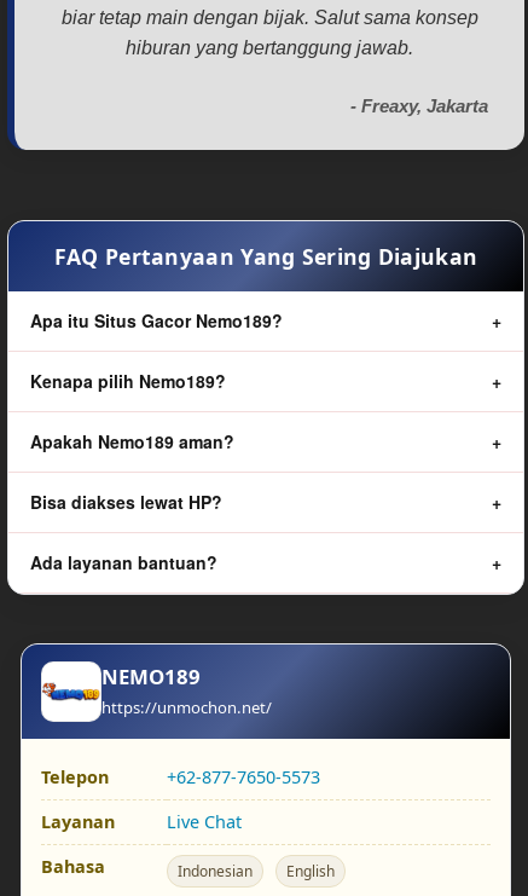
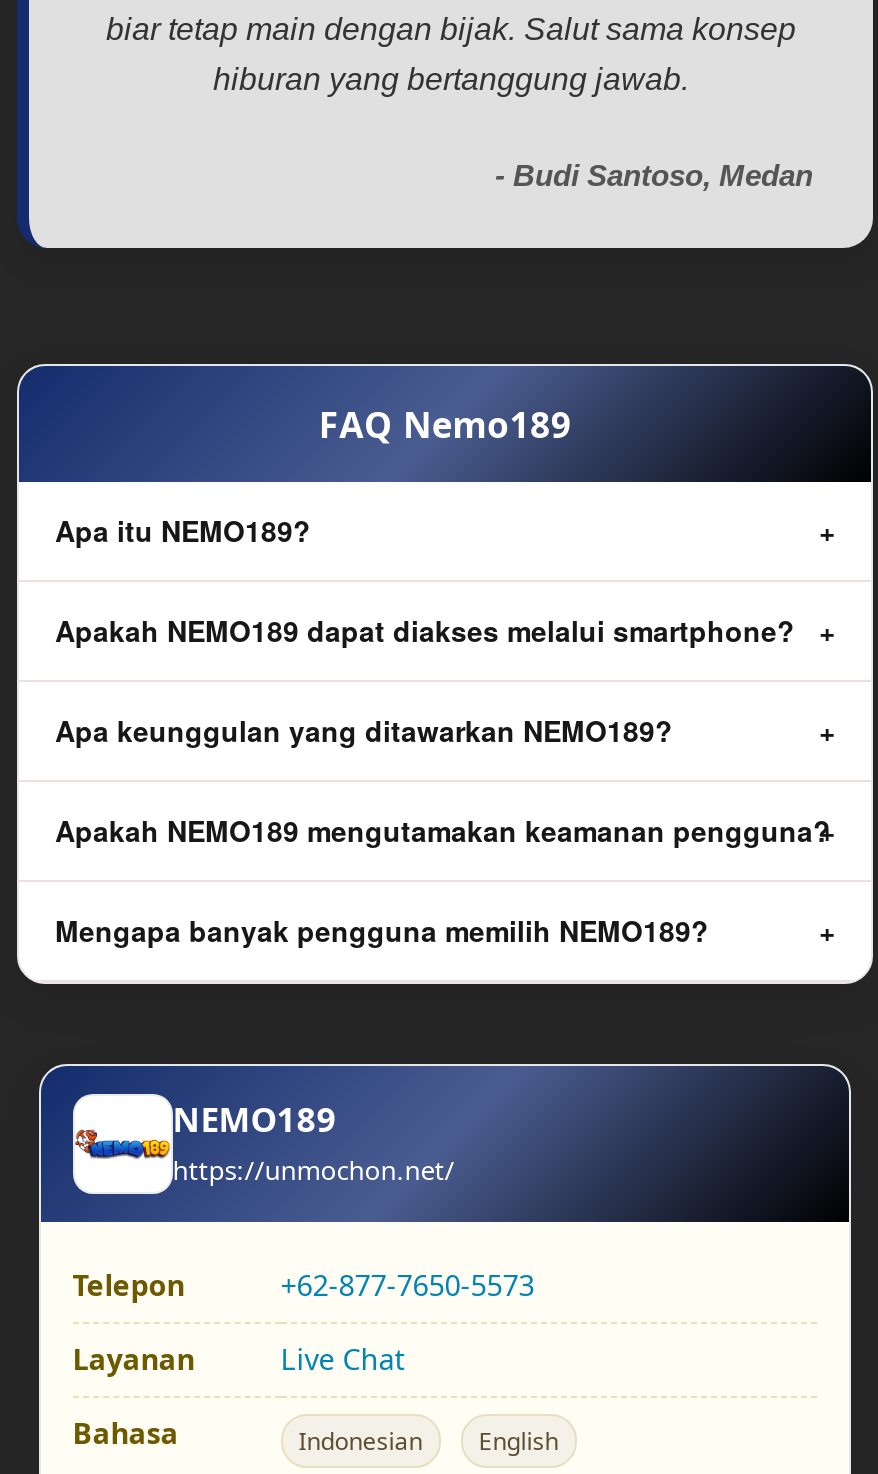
[350,95,488,116] - Freaxy, Jakarta -> [495,158,813,192] - Budi Santoso, Medan
[54,242,477,271] FAQ Pertanyaan Yang Sering Diajukan -> [319,400,571,448] FAQ Nemo189
[30,308,283,332] Apa itu Situs Gacor Nemo189? -> [55,510,311,550] Apa itu NEMO189?
[30,369,226,393] Kenapa pilih Nemo189? -> [55,610,795,650] Apakah NEMO189 dapat diakses melalui smartphone?
[30,429,234,453] Apakah Nemo189 aman? -> [55,710,673,750] Apa keunggulan yang ditawarkan NEMO189?
[30,489,222,514] Bisa diakses lewat HP? -> [55,810,831,850] Apakah NEMO189 mengutamakan keamanan pengguna?
[30,550,217,574] Ada layanan bantuan? -> [55,910,709,950] Mengapa banyak pengguna memilih NEMO189?

